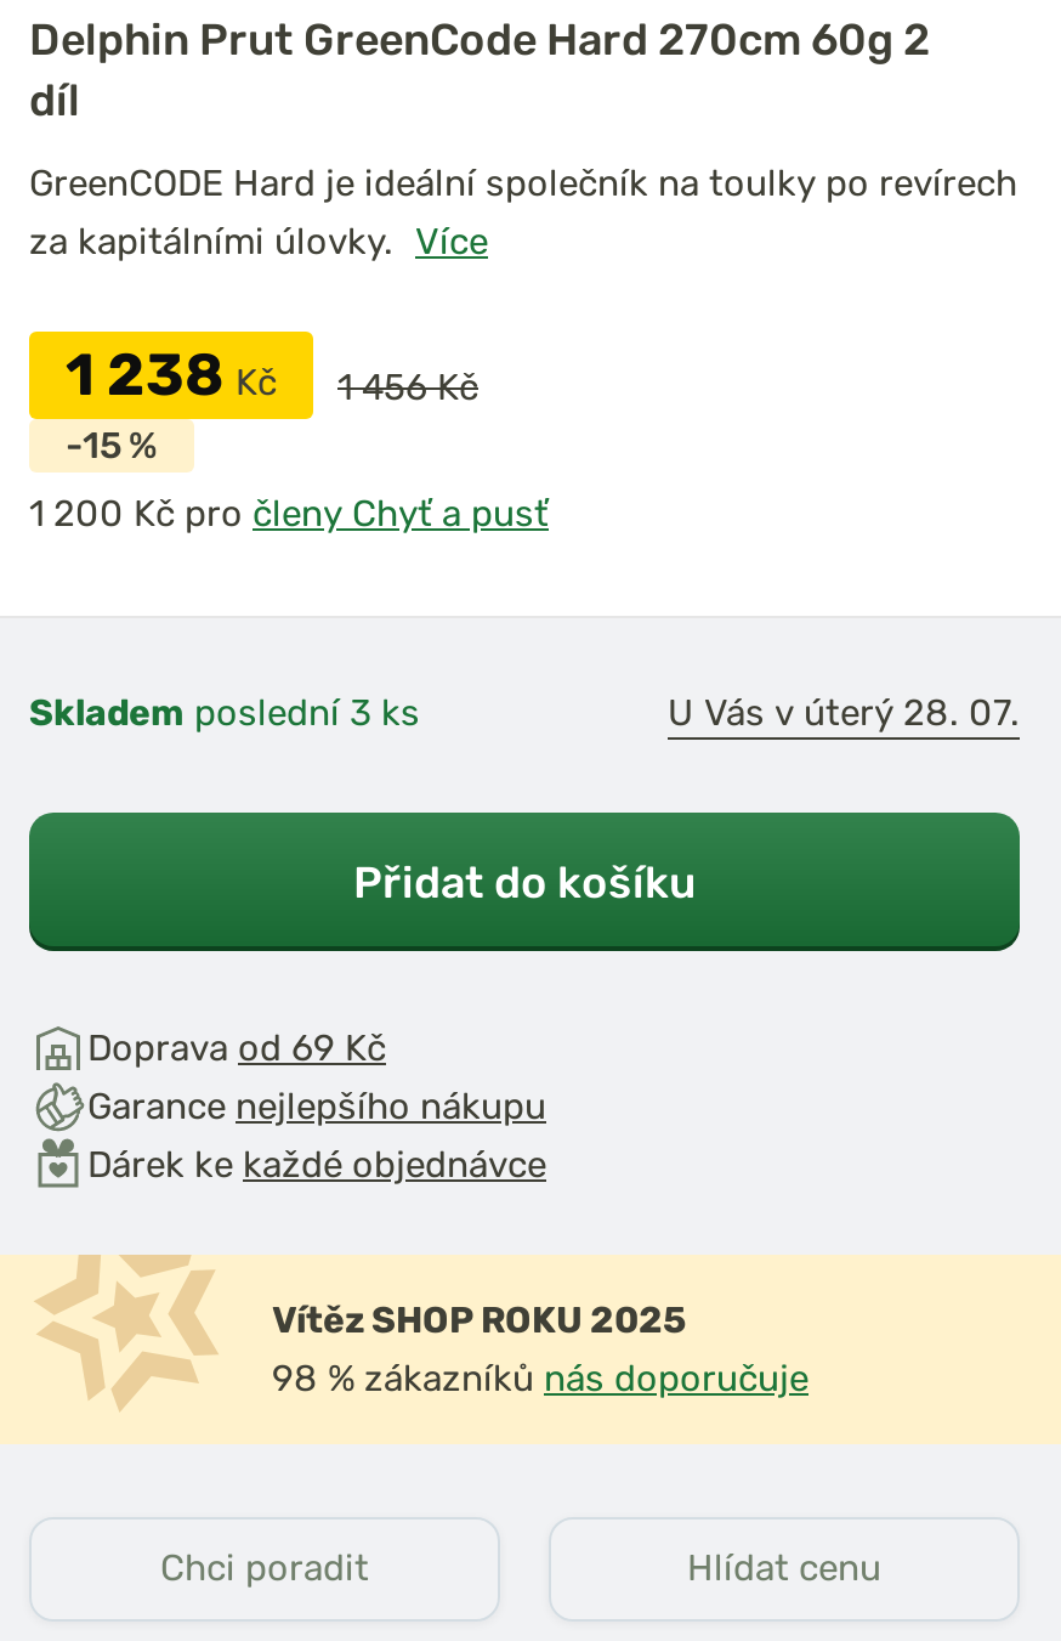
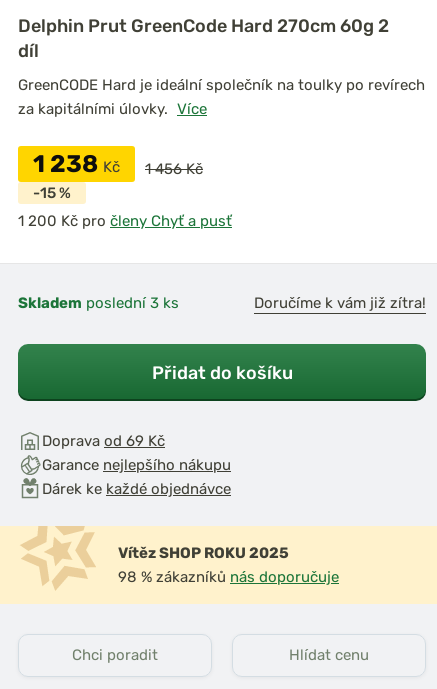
[668,691,1020,735] U Vás v úterý 28. 07. -> [254,294,426,312] Doručíme k vám již zítra!

